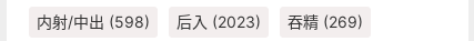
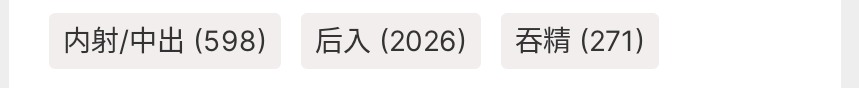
[177,12,261,31] 后入(2023) -> [315,22,467,56] 后入(2026)
[288,12,363,31] 吞精(269) -> [515,22,645,56] 吞精(271)

